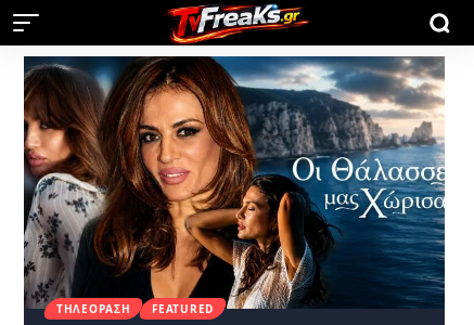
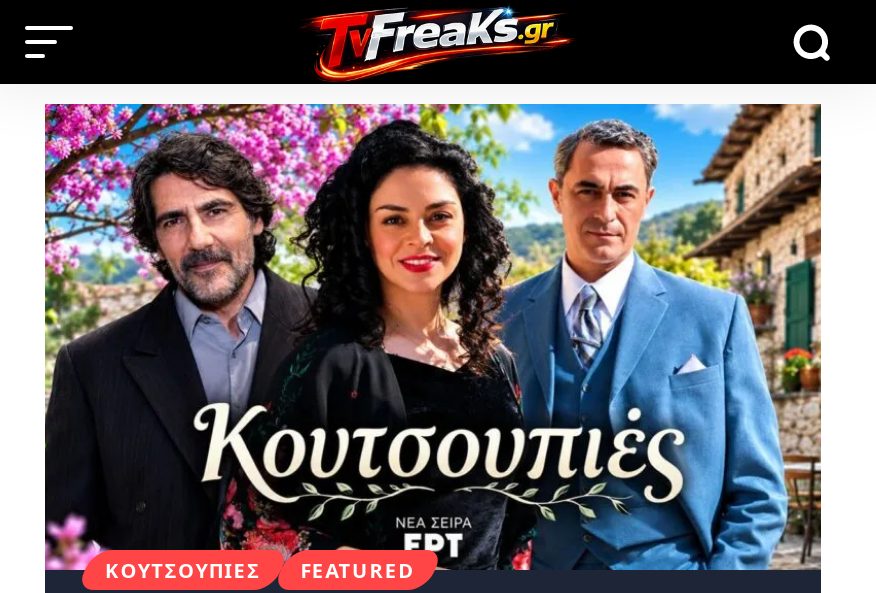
[23,55,446,316] [image] | ΤΗΛΕΌΡΑΣΗ -> [43,102,823,584] [image] | ΚΟΥΤΣΟΥΠΙΈΣ

